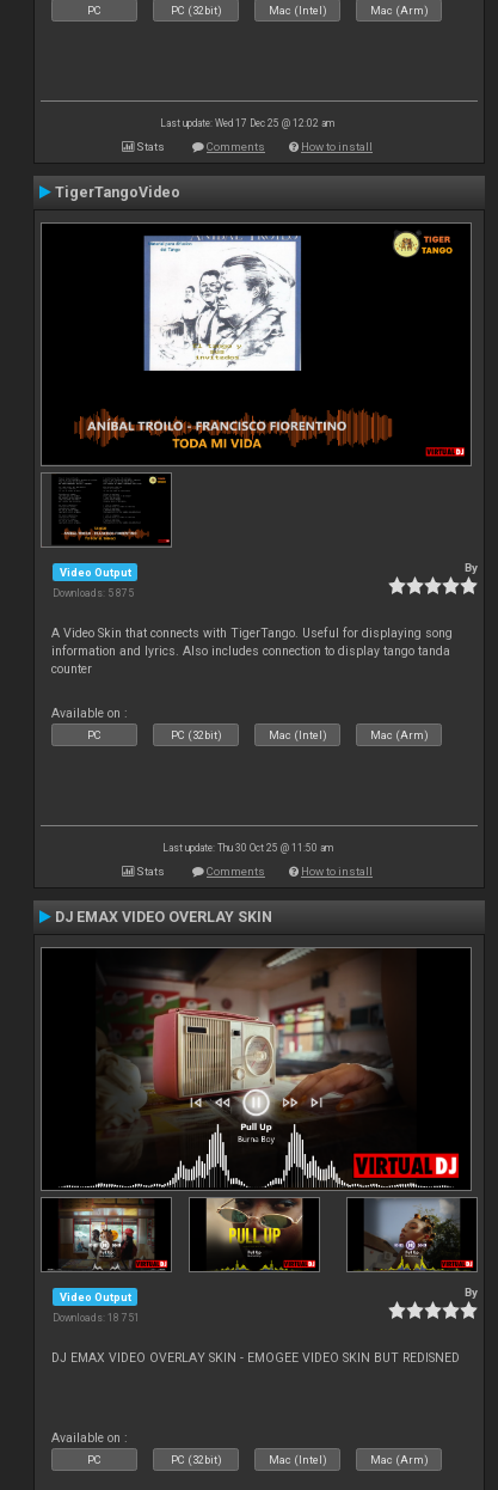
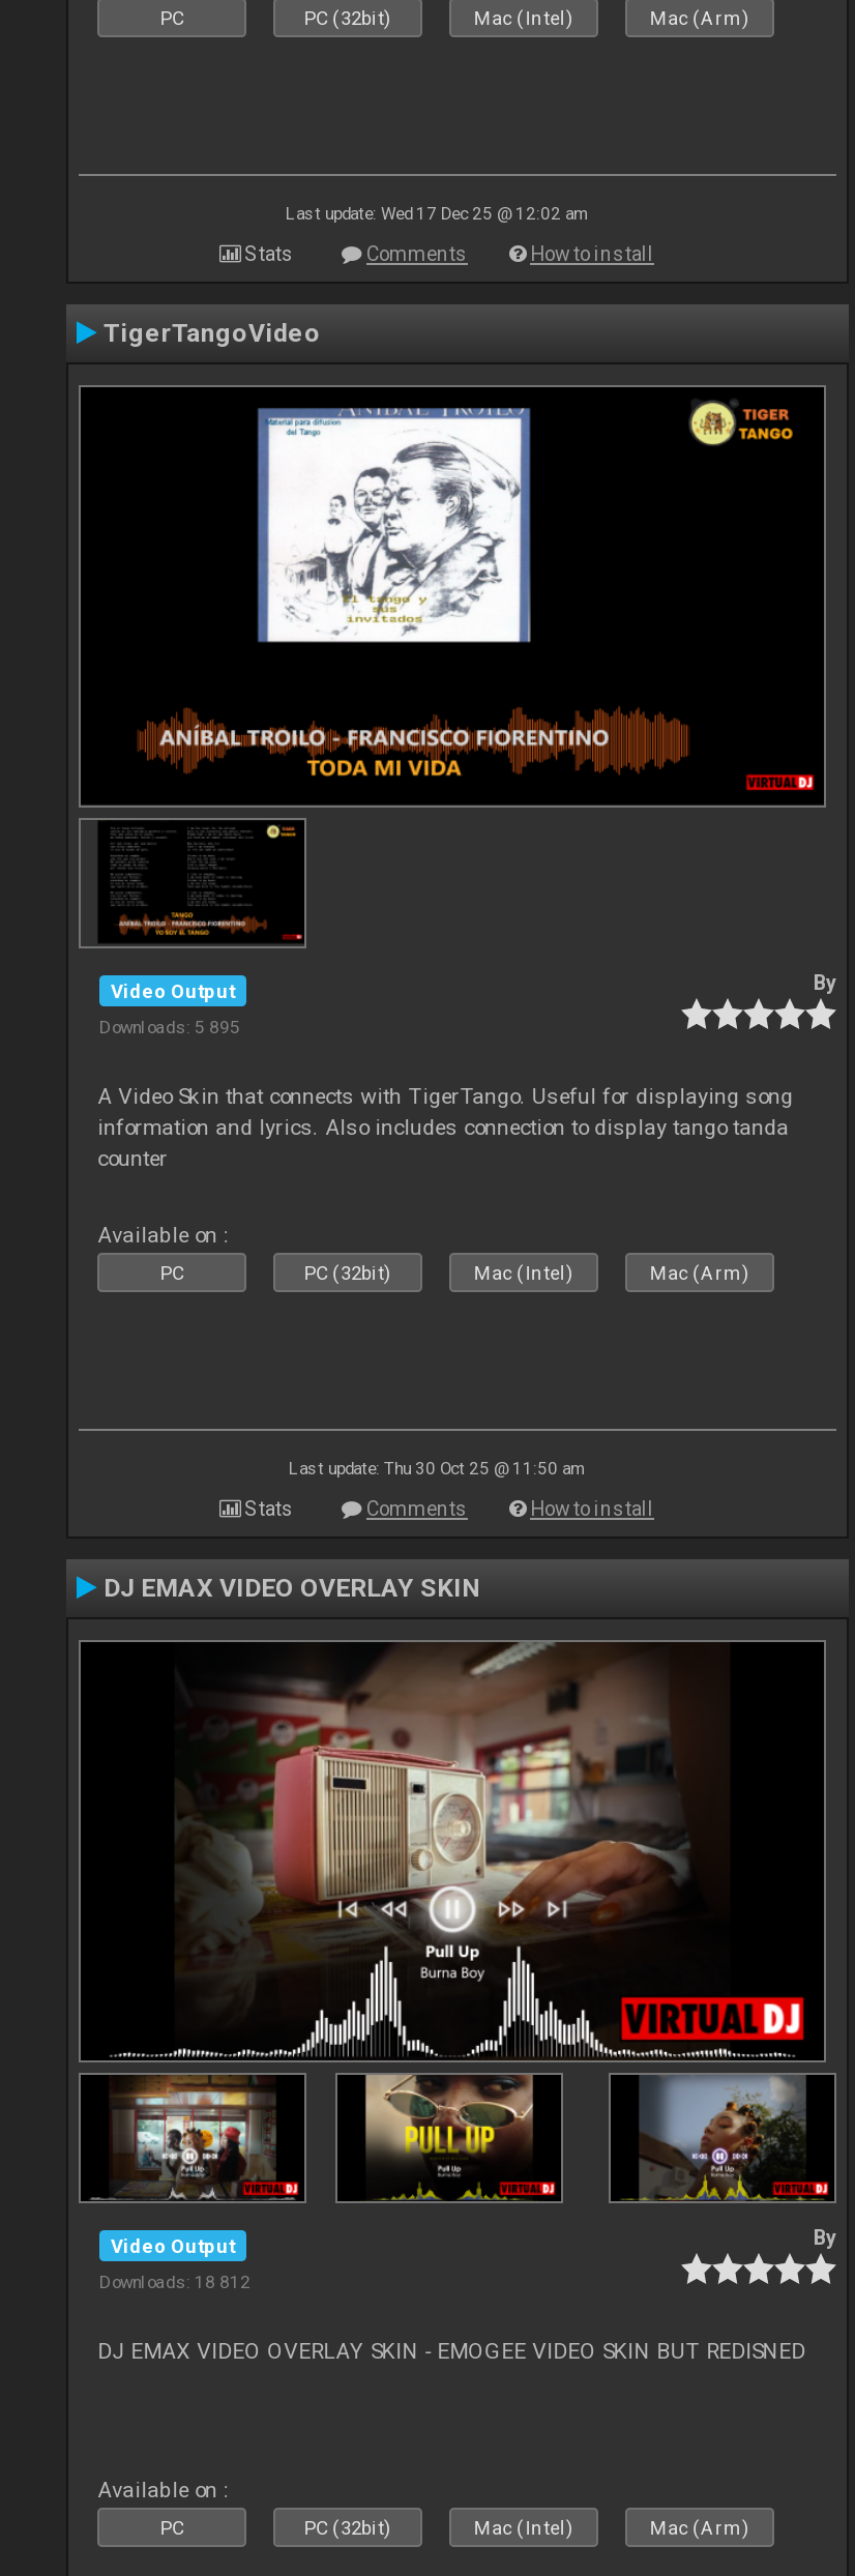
[53,588,134,600] Downloads: 5 875 -> [99,1018,240,1038] Downloads: 5 895
[53,1312,140,1324] Downloads: 18 751 -> [99,2273,250,2293] Downloads: 18 812

